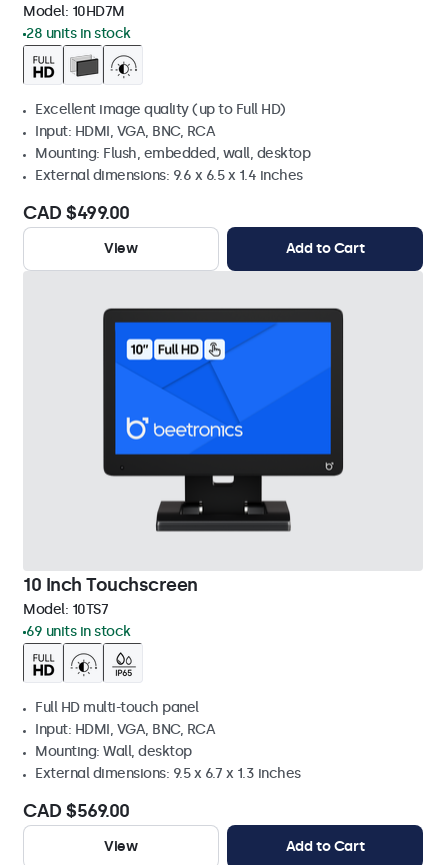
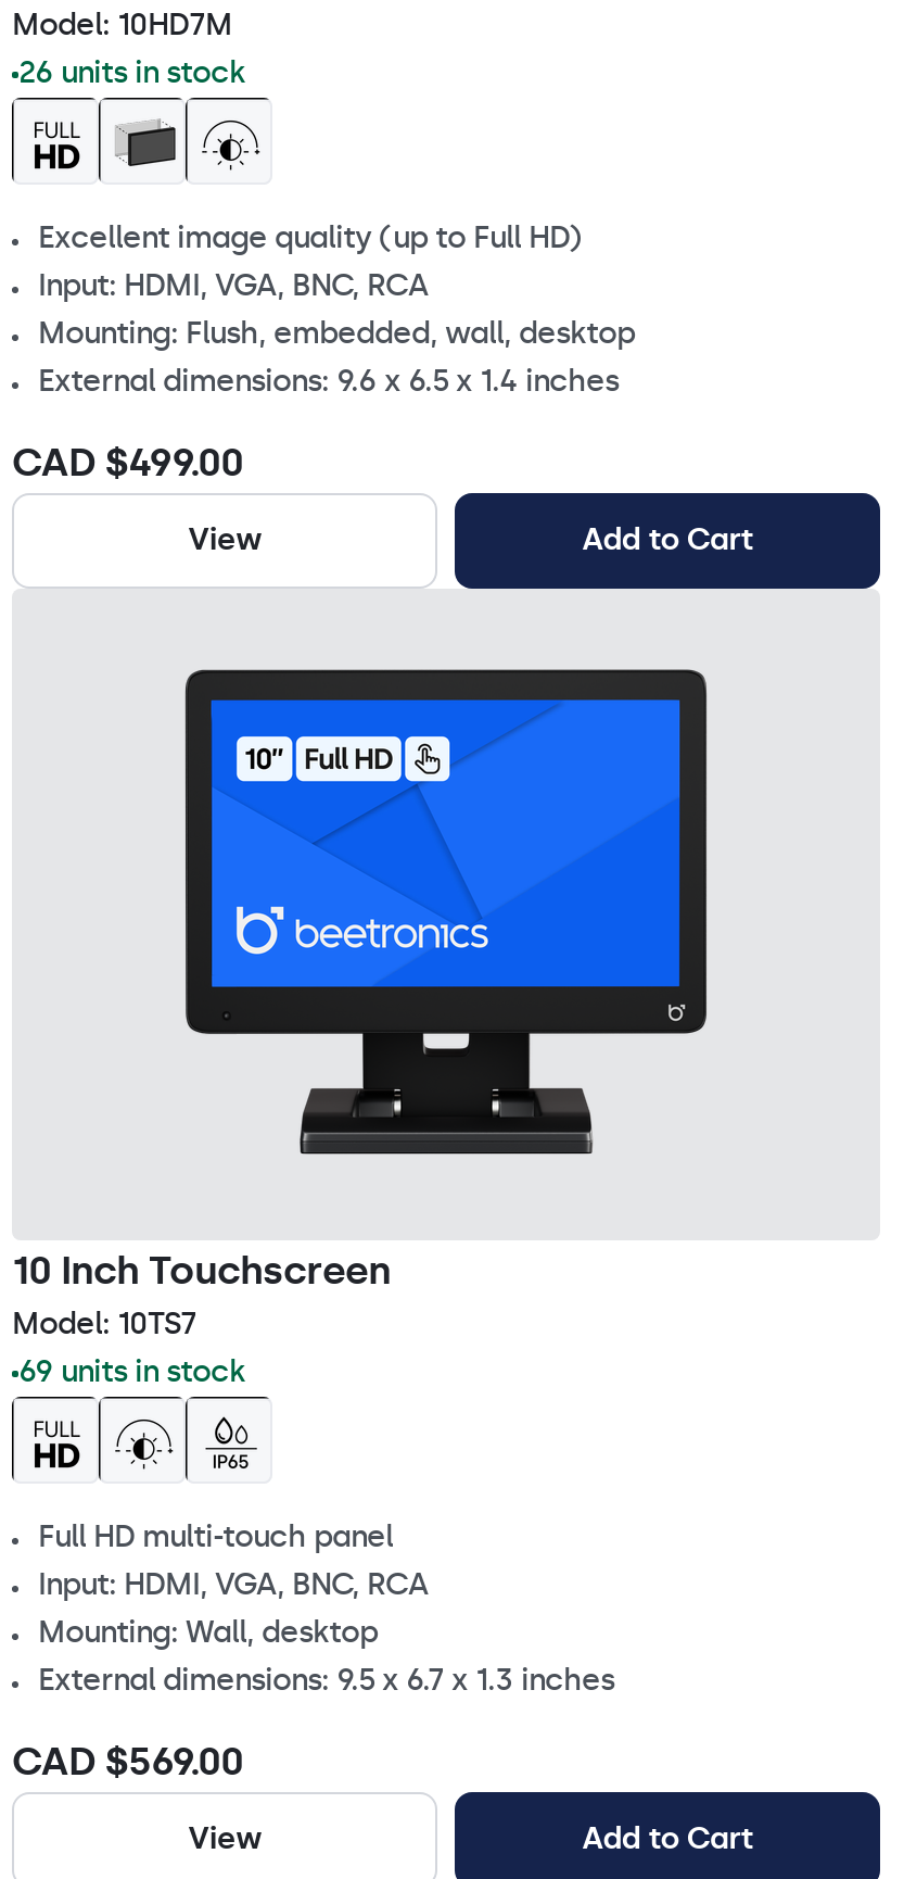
[26,25,130,42] 28 units in stock -> [18,54,245,91] 26 units in stock

